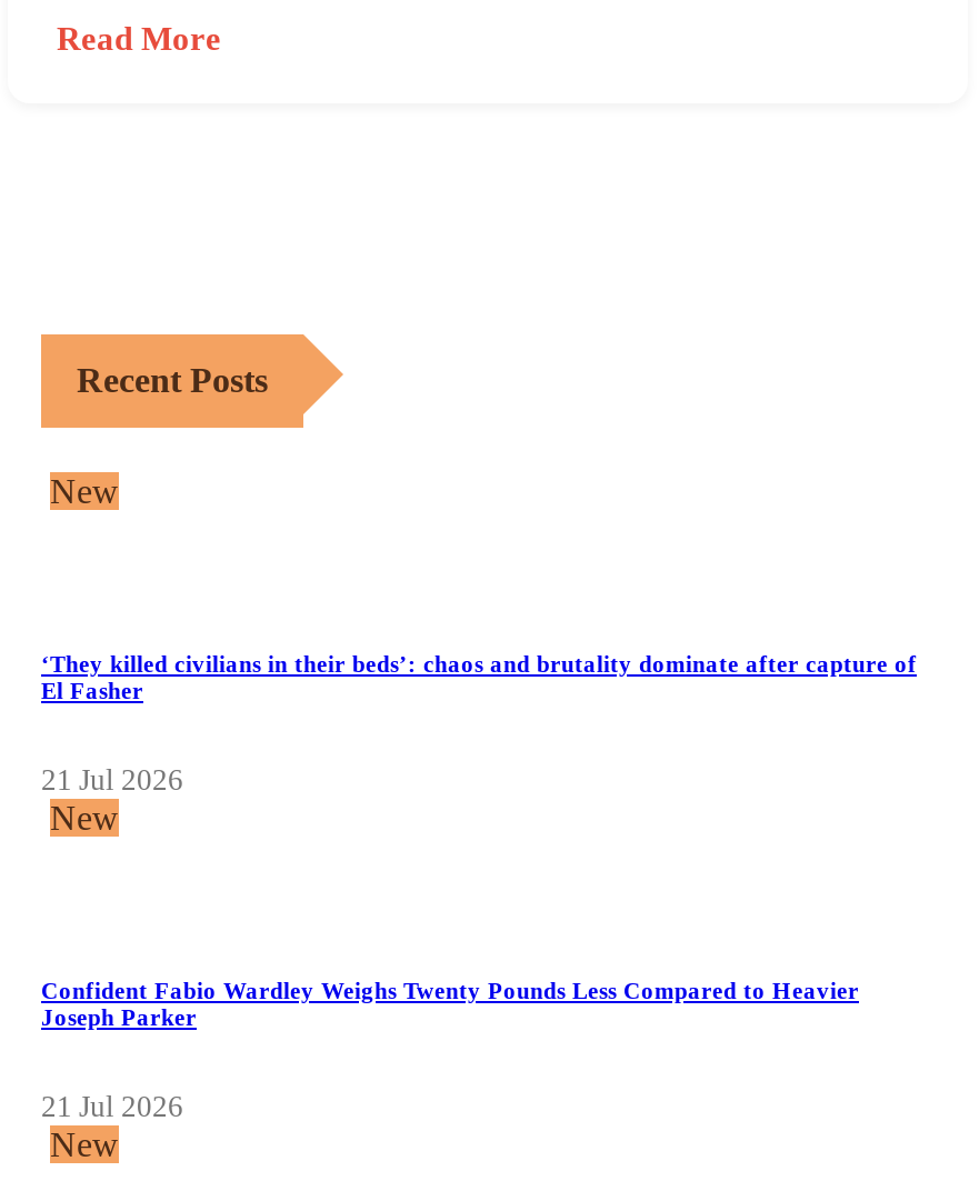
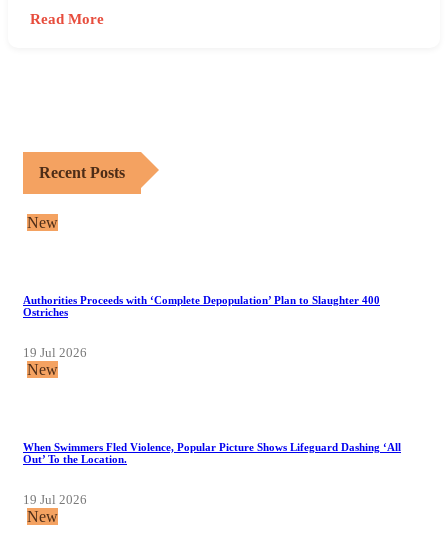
[41,651,917,704] ‘They killed civilians in their beds’: chaos and brutality dominate after capture of | El Fasher -> [23,294,380,318] Authorities Proceeds with ‘Complete Depopulation’ Plan to Slaughter 400 | Ostriches
[41,764,183,797] 21 Jul 2026 -> [23,345,87,360] 19 Jul 2026
[41,977,859,1030] Confident Fabio Wardley Weighs Twenty Pounds Less Compared to Heavier | Joseph Parker -> [23,441,401,465] When Swimmers Fled Violence, Popular Picture Shows Lifeguard Dashing ‘All | Out’ To the Location.
[41,1090,183,1124] 21 Jul 2026 -> [23,492,87,507] 19 Jul 2026

